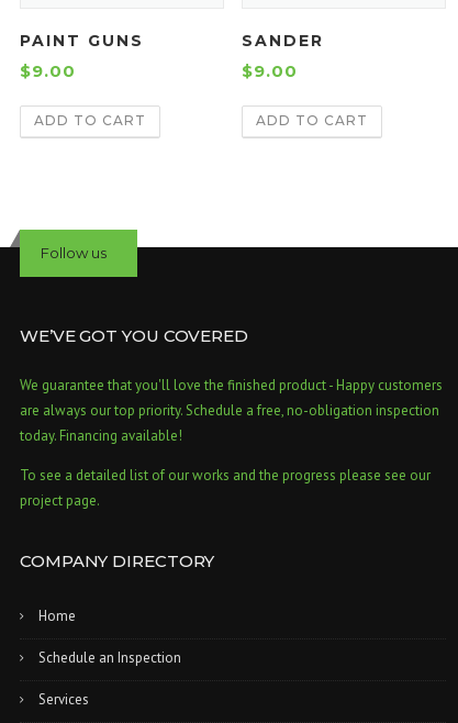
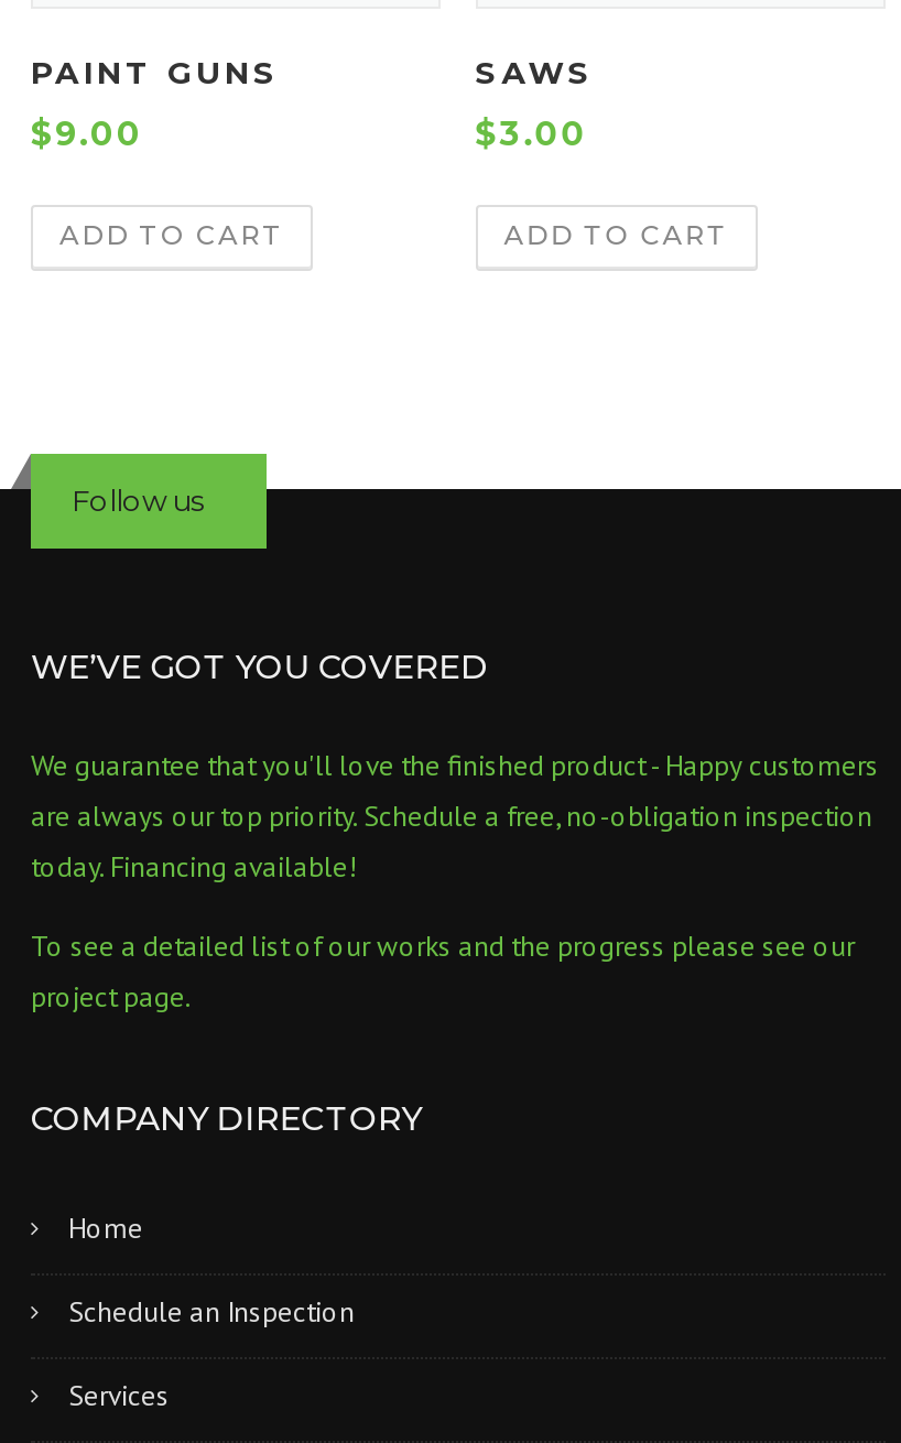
[241,30,324,50] SANDER -> [475,54,594,94] SAWS
[241,60,297,81] $9.00 -> [475,114,588,156] $3.00

